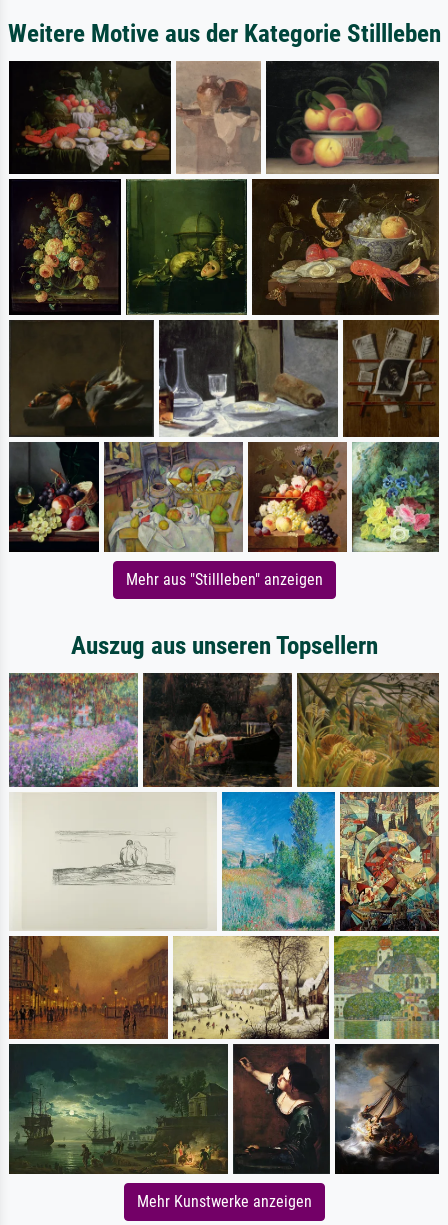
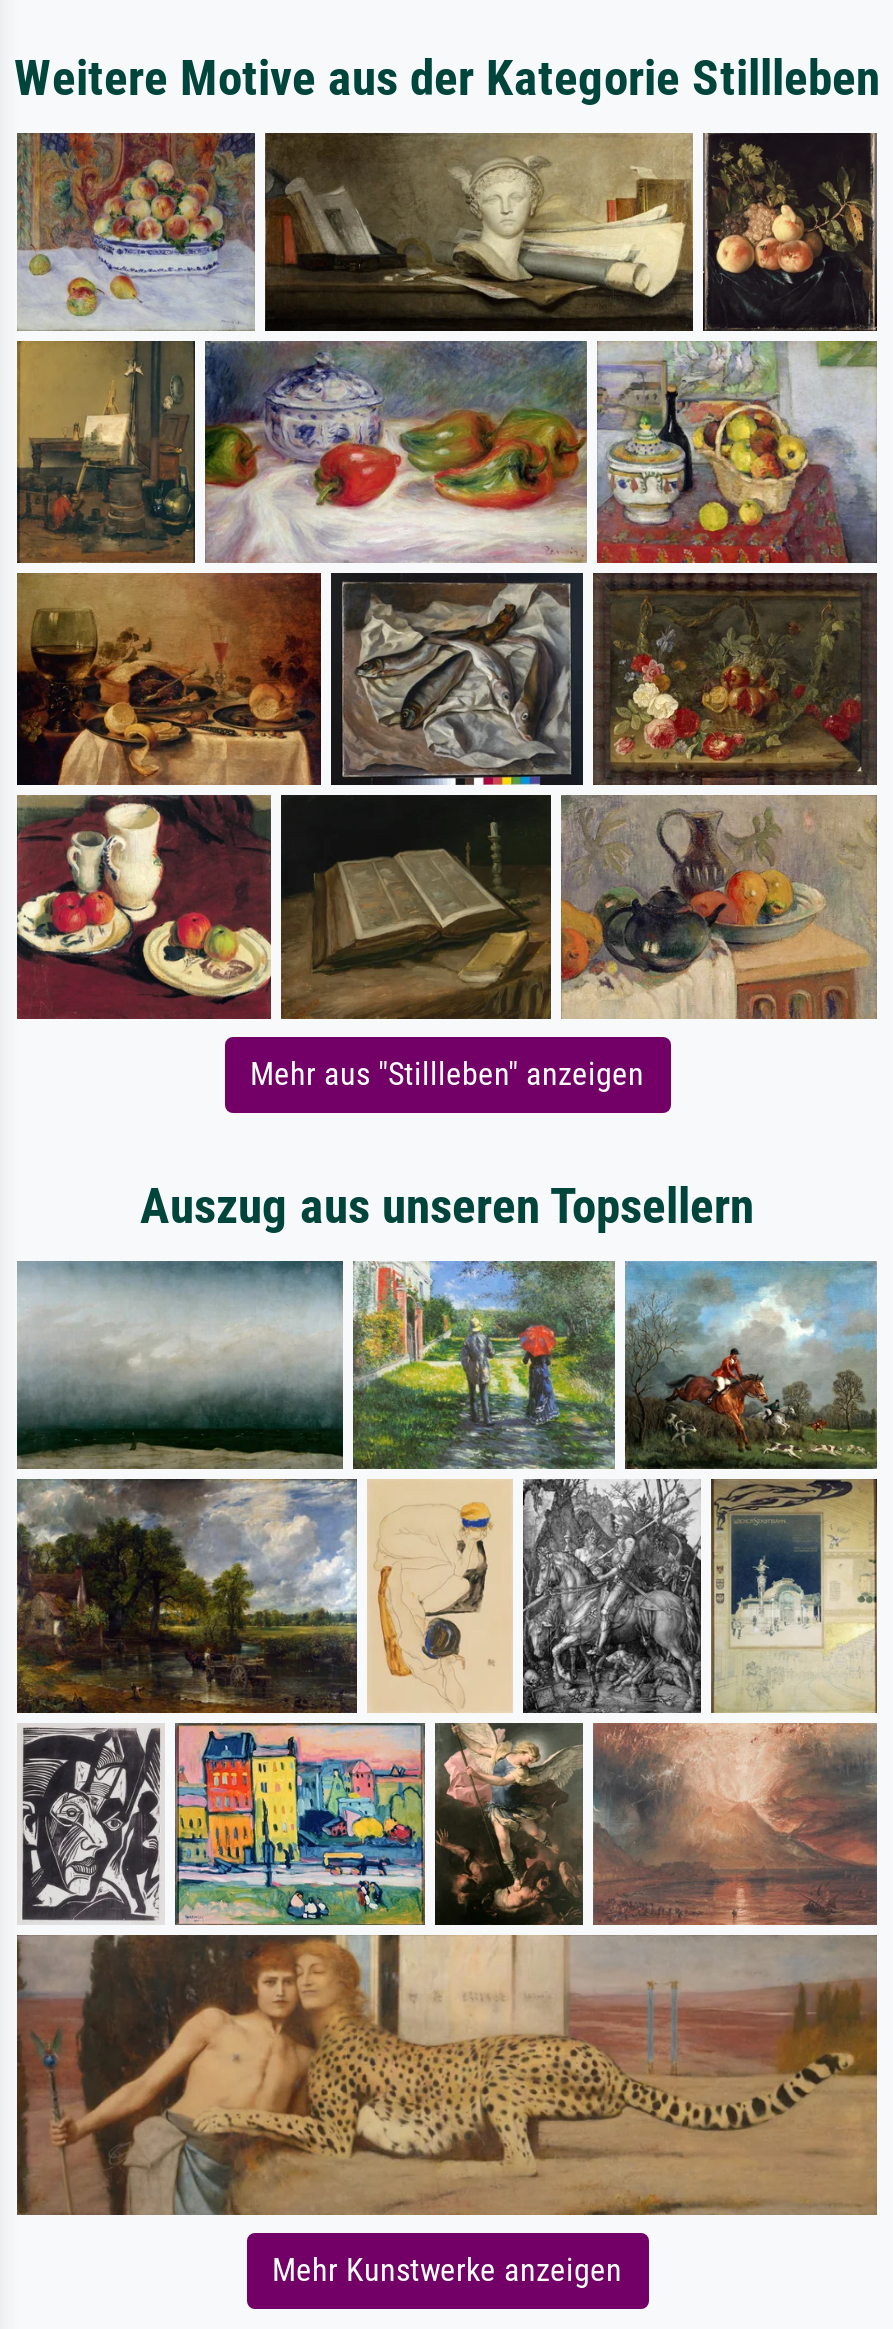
[8,60,440,553] [image] -> [15,132,879,1020] [image]
[8,672,440,1175] [image] -> [15,1260,879,2216] [image]

